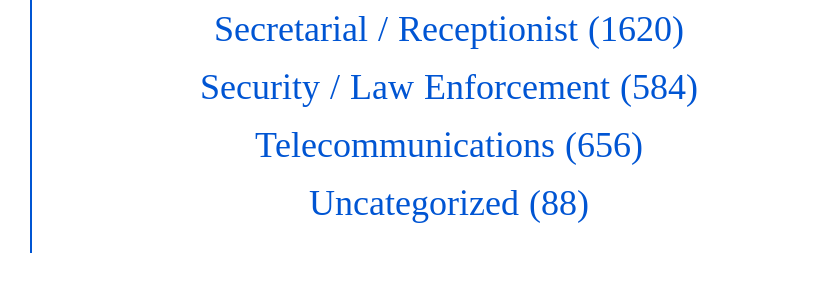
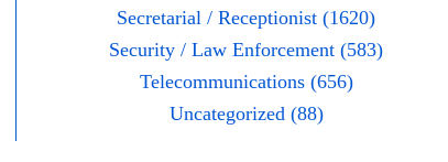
[200,67,698,107] Security / Law Enforcement (584) -> [109,39,383,61] Security / Law Enforcement (583)

